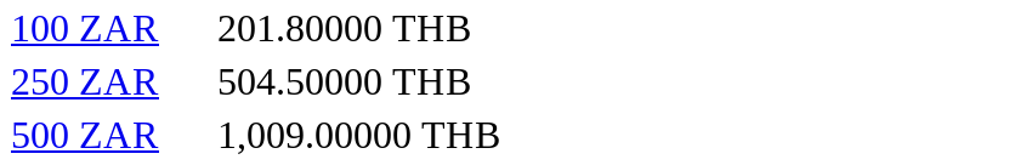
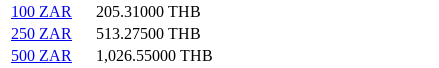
[11,7,472,49] 100 ZAR 201.80000 THB -> [11,3,201,20] 100 ZAR 205.31000 THB
[11,61,472,102] 250 ZAR 504.50000 THB -> [11,25,201,42] 250 ZAR 513.27500 THB
[11,114,501,155] 500 ZAR 1,009.00000 THB -> [11,47,213,64] 500 ZAR 1,026.55000 THB

